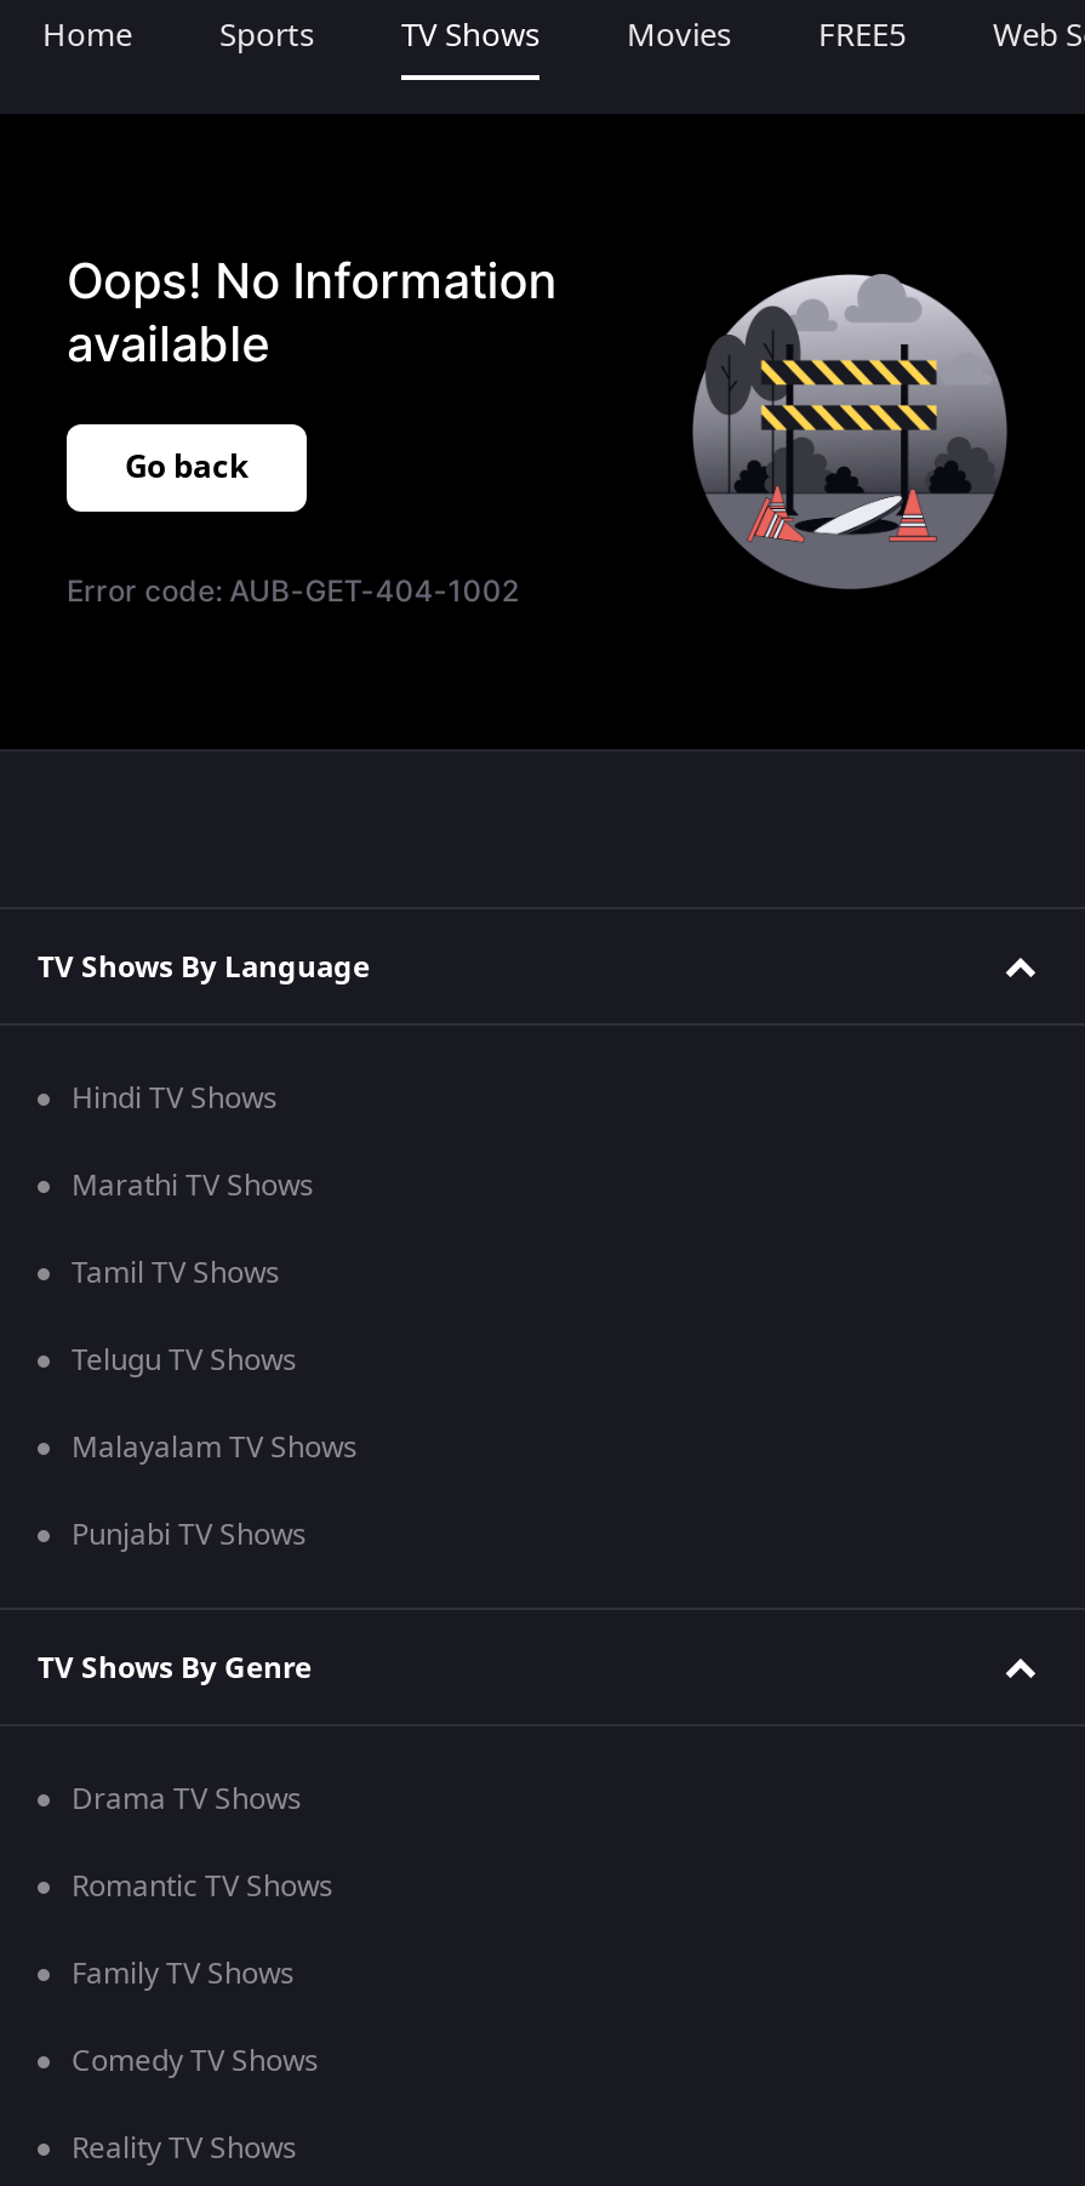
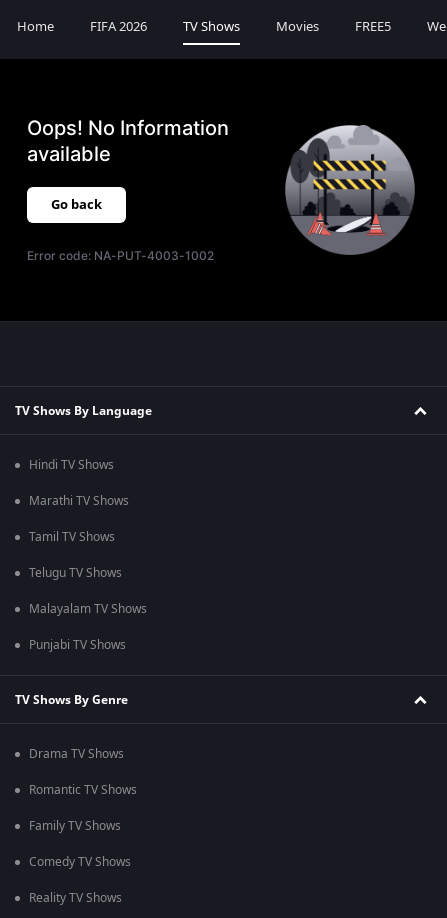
[219,12,314,58] Sports -> [90,17,147,36] FIFA 2026
[67,572,519,609] Error code: AUB-GET-404-1002 -> [27,248,214,263] Error code: NA-PUT-4003-1002

